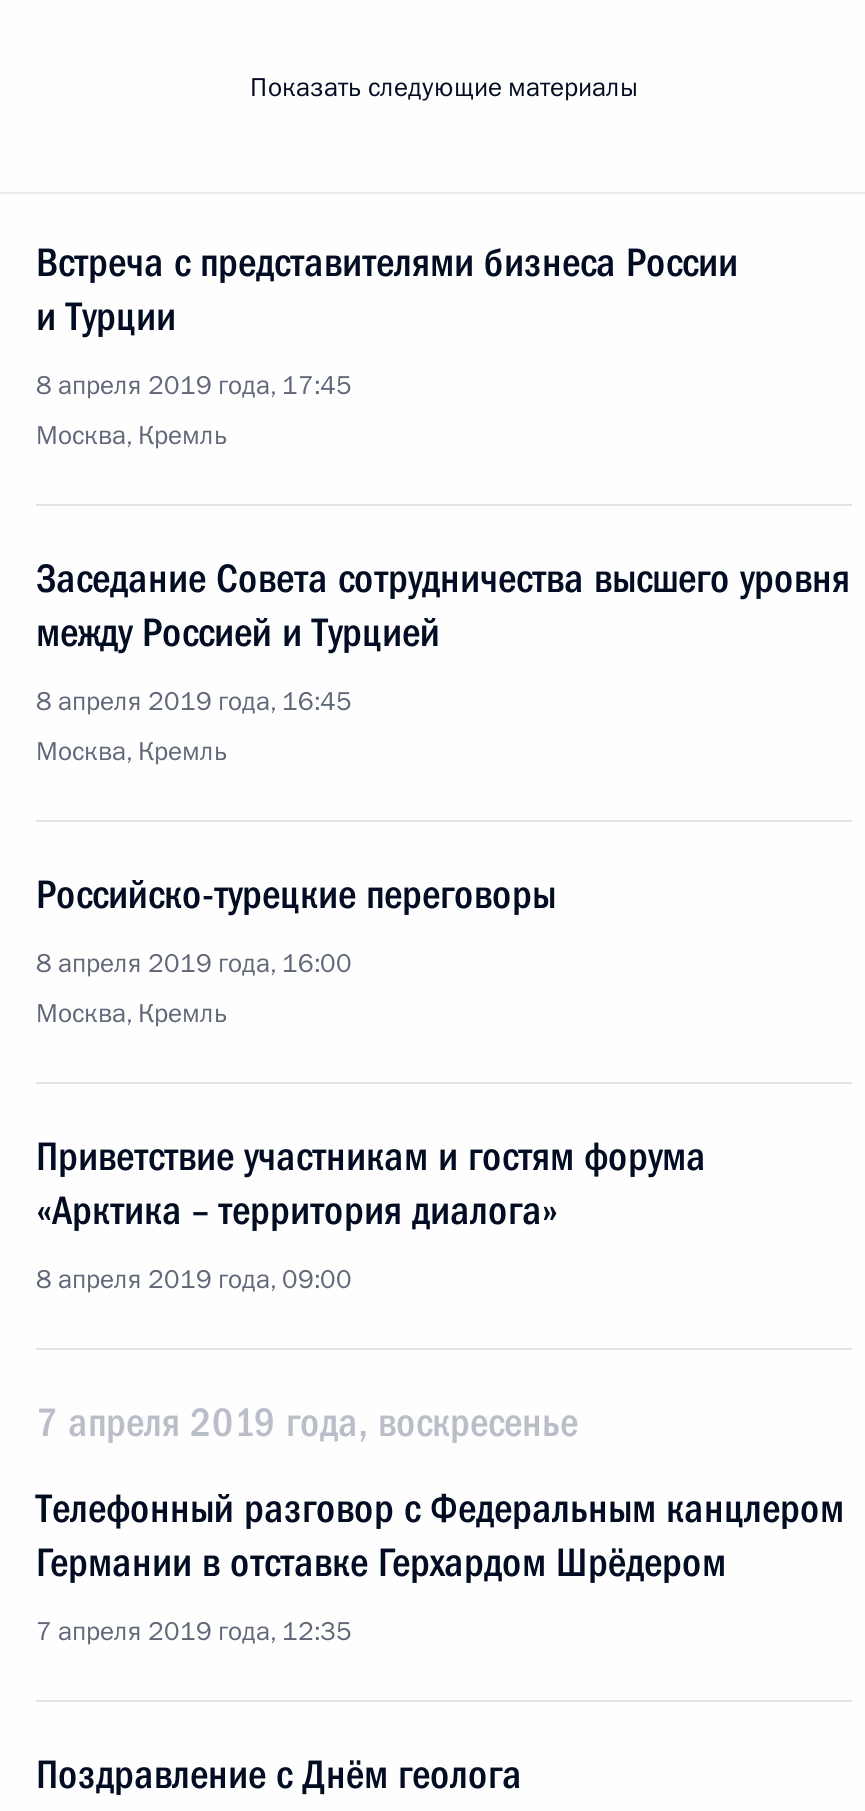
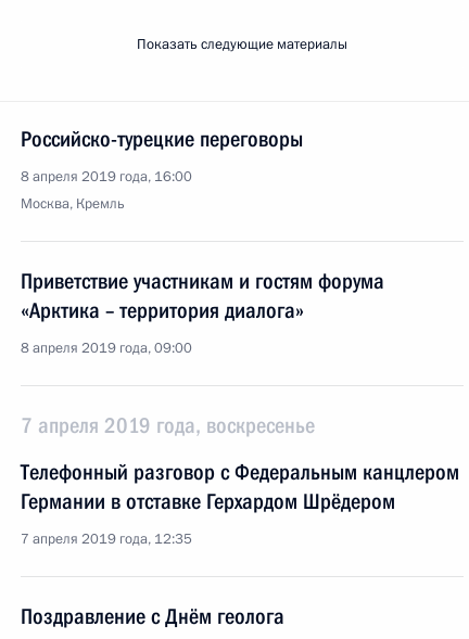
[36,238,850,770] Встреча с представителями бизнеса России | и Турции | 8 апреля 2019 года, 17:45 | Москва, Кремль | Заседание Совета сотрудничества высшего уровня | между Россией и Турцией | 8 апреля 2019 года, 16:45 | Москва, Кремль -> none

